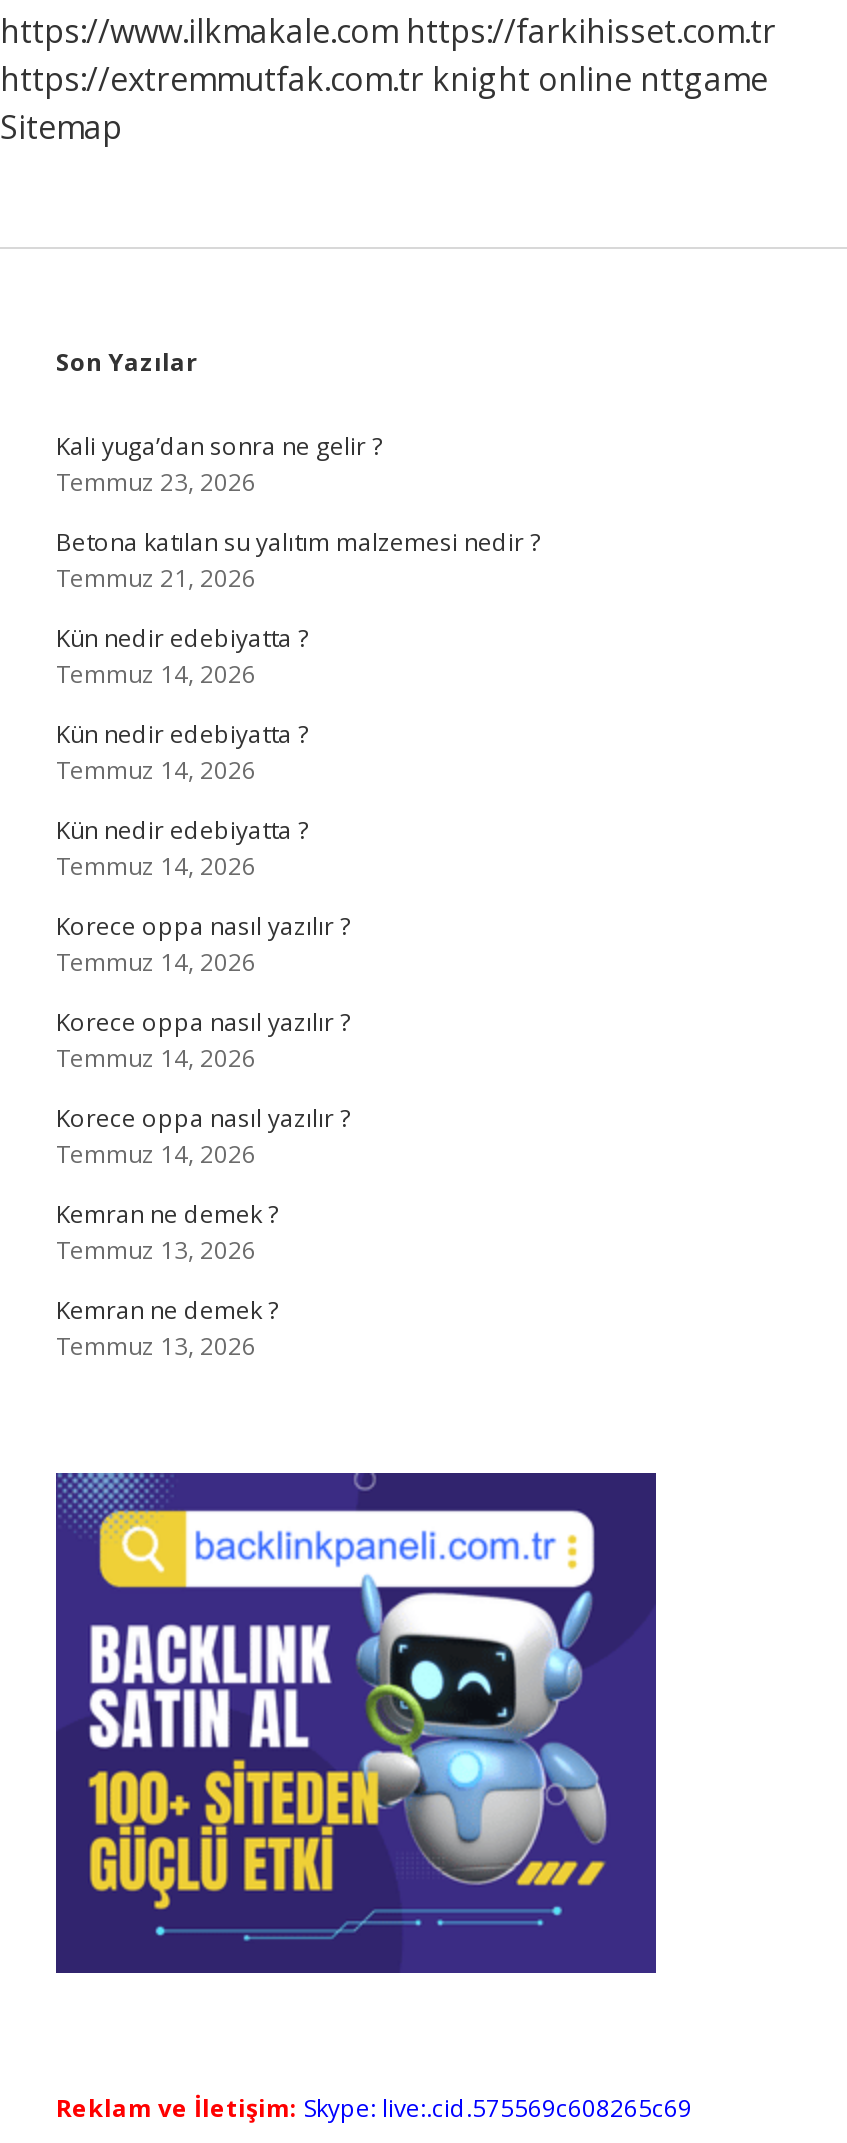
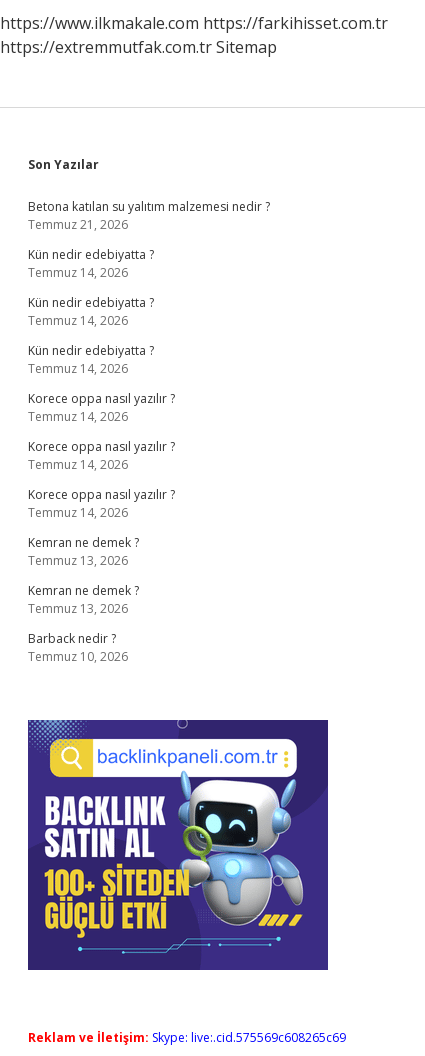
[0,57,768,149] https://extremmutfak.com.tr knight online nttgame | Sitemap -> [0,36,277,58] https://extremmutfak.com.tr Sitemap
[56,429,382,499] Kali yuga’dan sonra ne gelir ? | Temmuz 23, 2026 -> none
moved [56,525,540,1363] -> [28,198,270,617]: Betona katılan su yalıtım malzemesi nedir ? | Temmuz 21, 2026 | Kün nedir edebiyatta ? | ... | Kemran ne demek ? | Temmuz 13, 2026
none -> [28,630,128,665] Barback nedir ? | Temmuz 10, 2026

